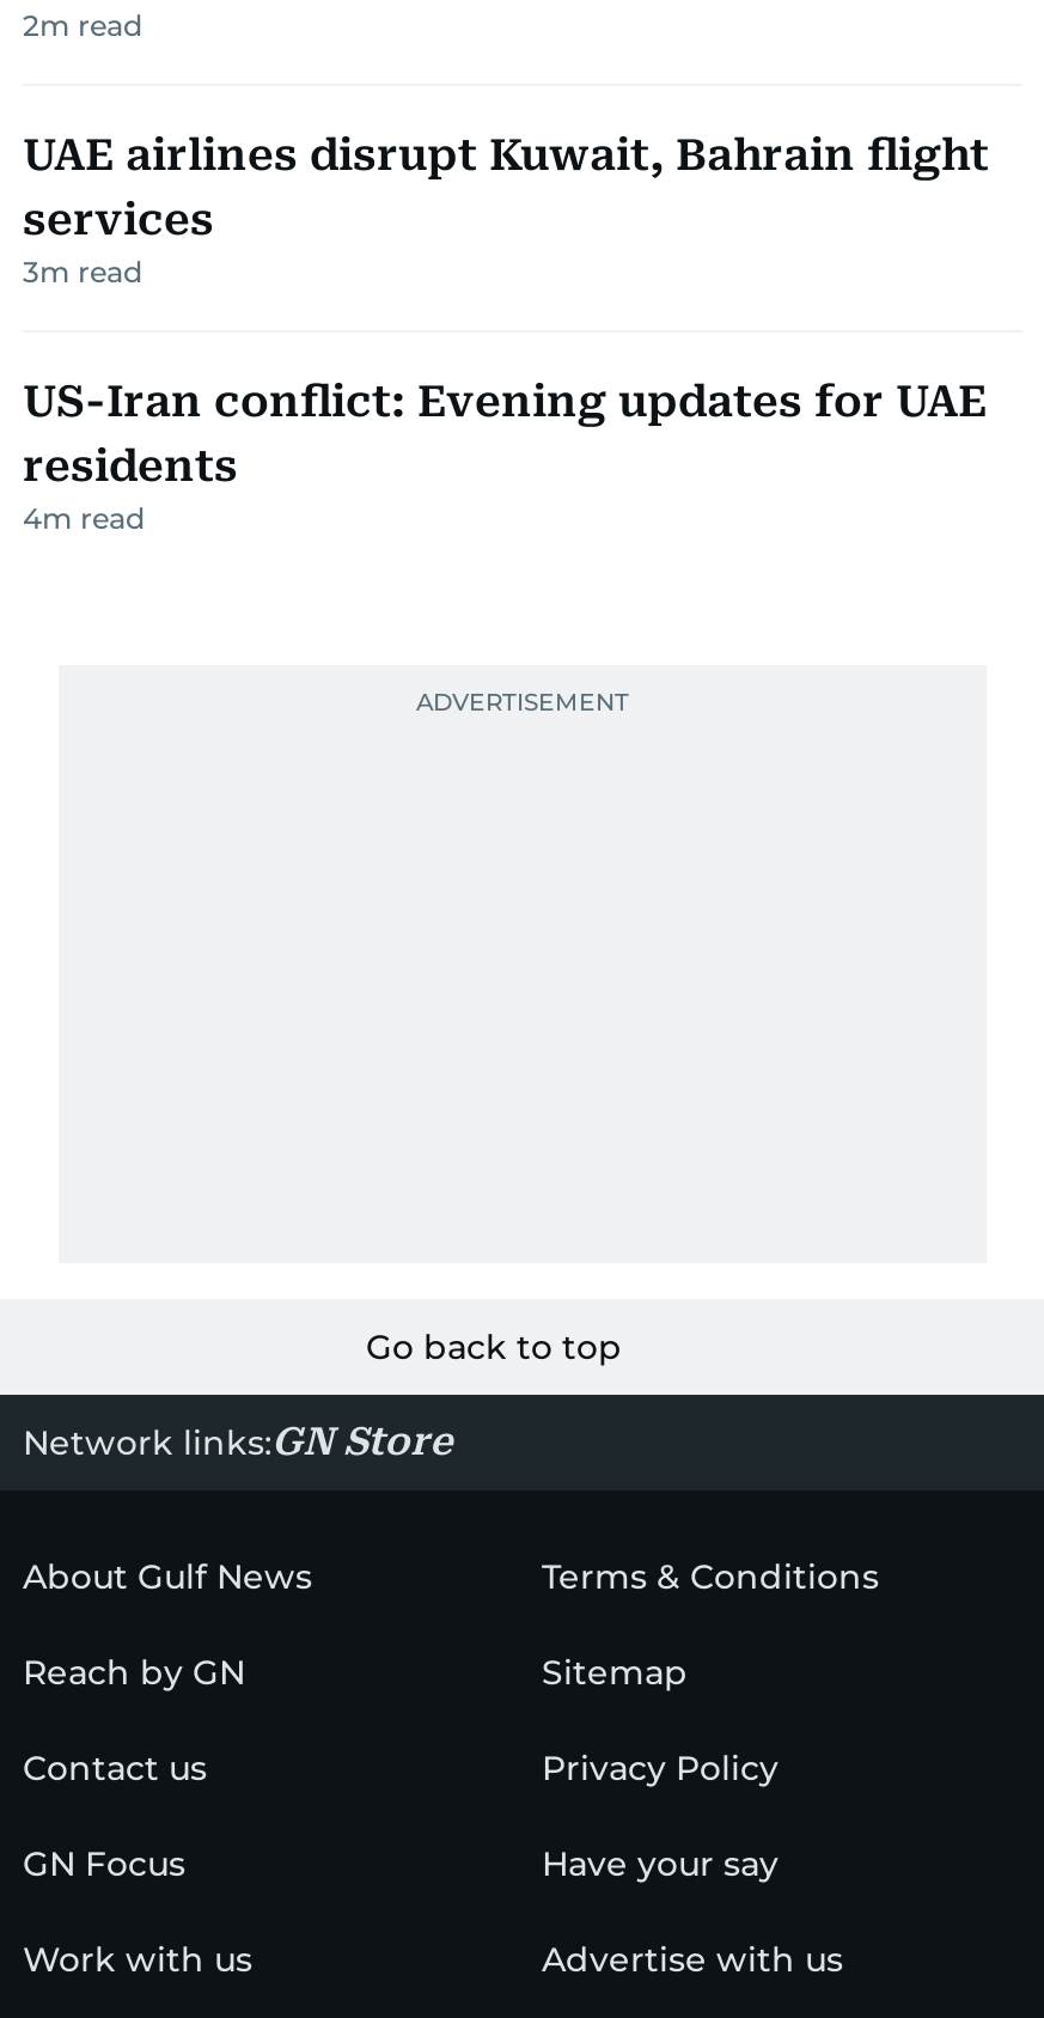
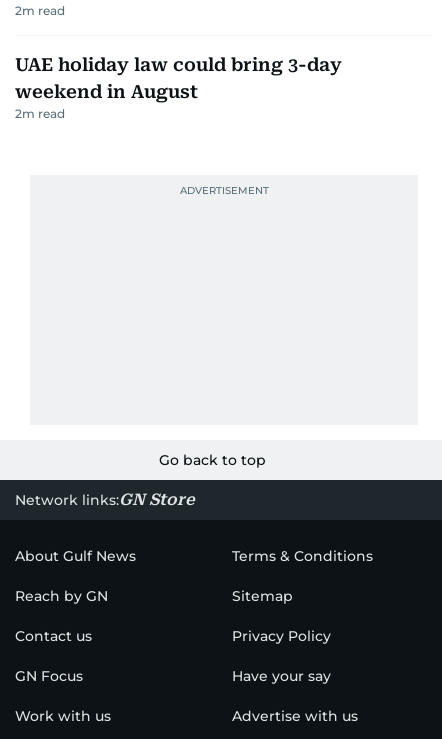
[23,129,989,536] UAE airlines disrupt Kuwait, Bahrain flight | services | 3m read | US-Iran conflict: Evening updates for UAE | residents | 4m read -> [15,54,342,121] UAE holiday law could bring 3-day | weekend in August | 2m read

